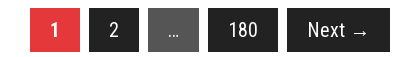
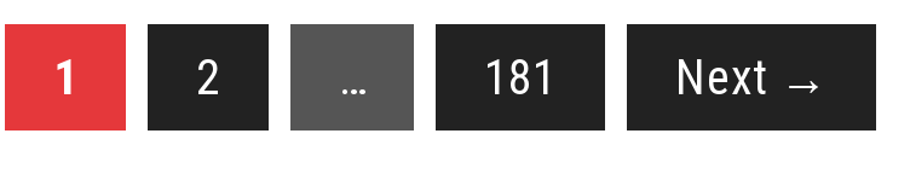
[228,18,258,42] 180 -> [484,48,557,106] 181

